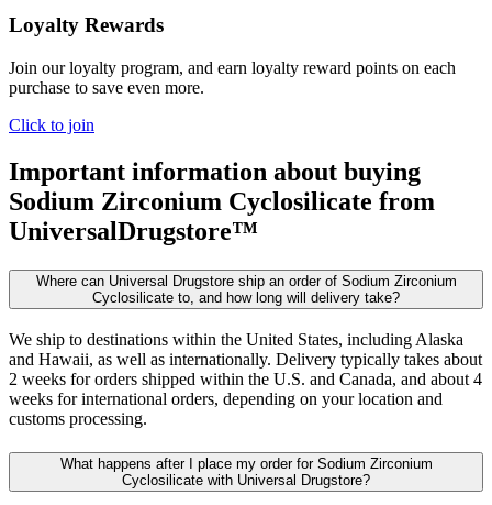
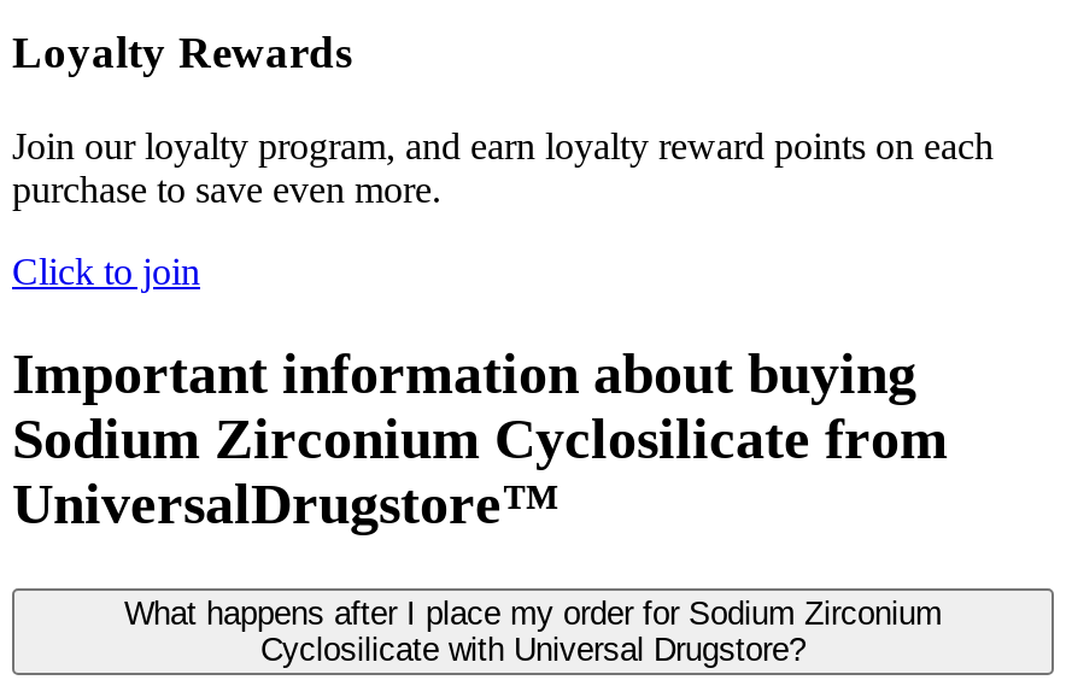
[9,273,482,428] Where can Universal Drugstore ship an order of Sodium Zirconium | Cyclosilicate to, and how long will delivery take? | We ship to destinations within the United States, including Alaska | and Hawaii, as well as internationally. Delivery typically takes about | 2 weeks for orders shipped within the U.S. and Canada, and about 4 | weeks for international orders, depending on your location and | customs processing. -> none

